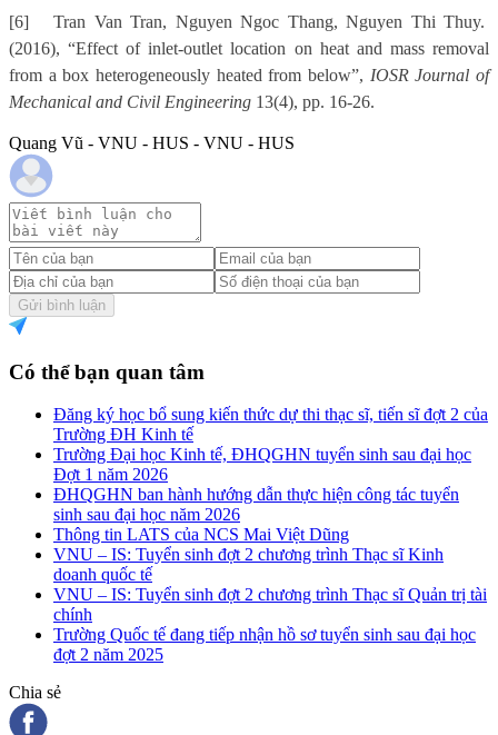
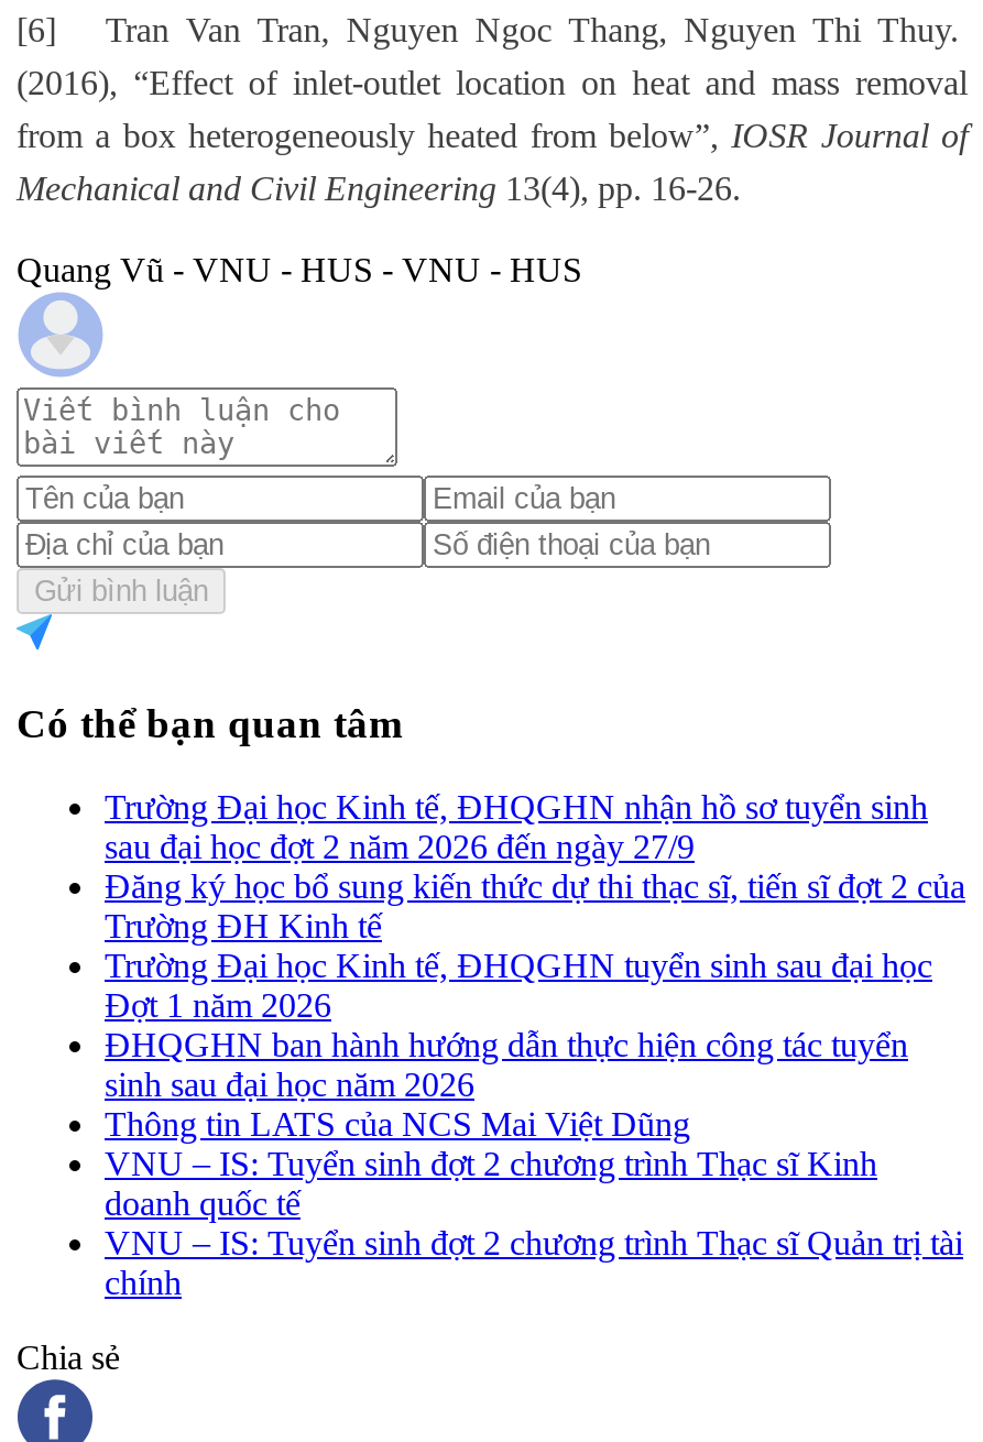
none -> [105,789,928,866] Trường Đại học Kinh tế, ĐHQGHN nhận hồ sơ tuyển sinh | sau đại học đợt 2 năm 2026 đến ngày 27/9
moved [53,405,488,624] -> [105,868,965,1302]: Đăng ký học bổ sung kiến thức dự thi thạc sĩ, tiến sĩ đợt 2 của | Trường ĐH Kinh tế | Trường Đại học Kinh tế, ĐHQGHN tuyển sinh sau đại học | ... | VNU – IS: Tuyển sinh đợt 2 chương trình Thạc sĩ Quản trị tài | chính
[53,625,476,664] Trường Quốc tế đang tiếp nhận hồ sơ tuyển sinh sau đại học | đợt 2 năm 2025 -> none

